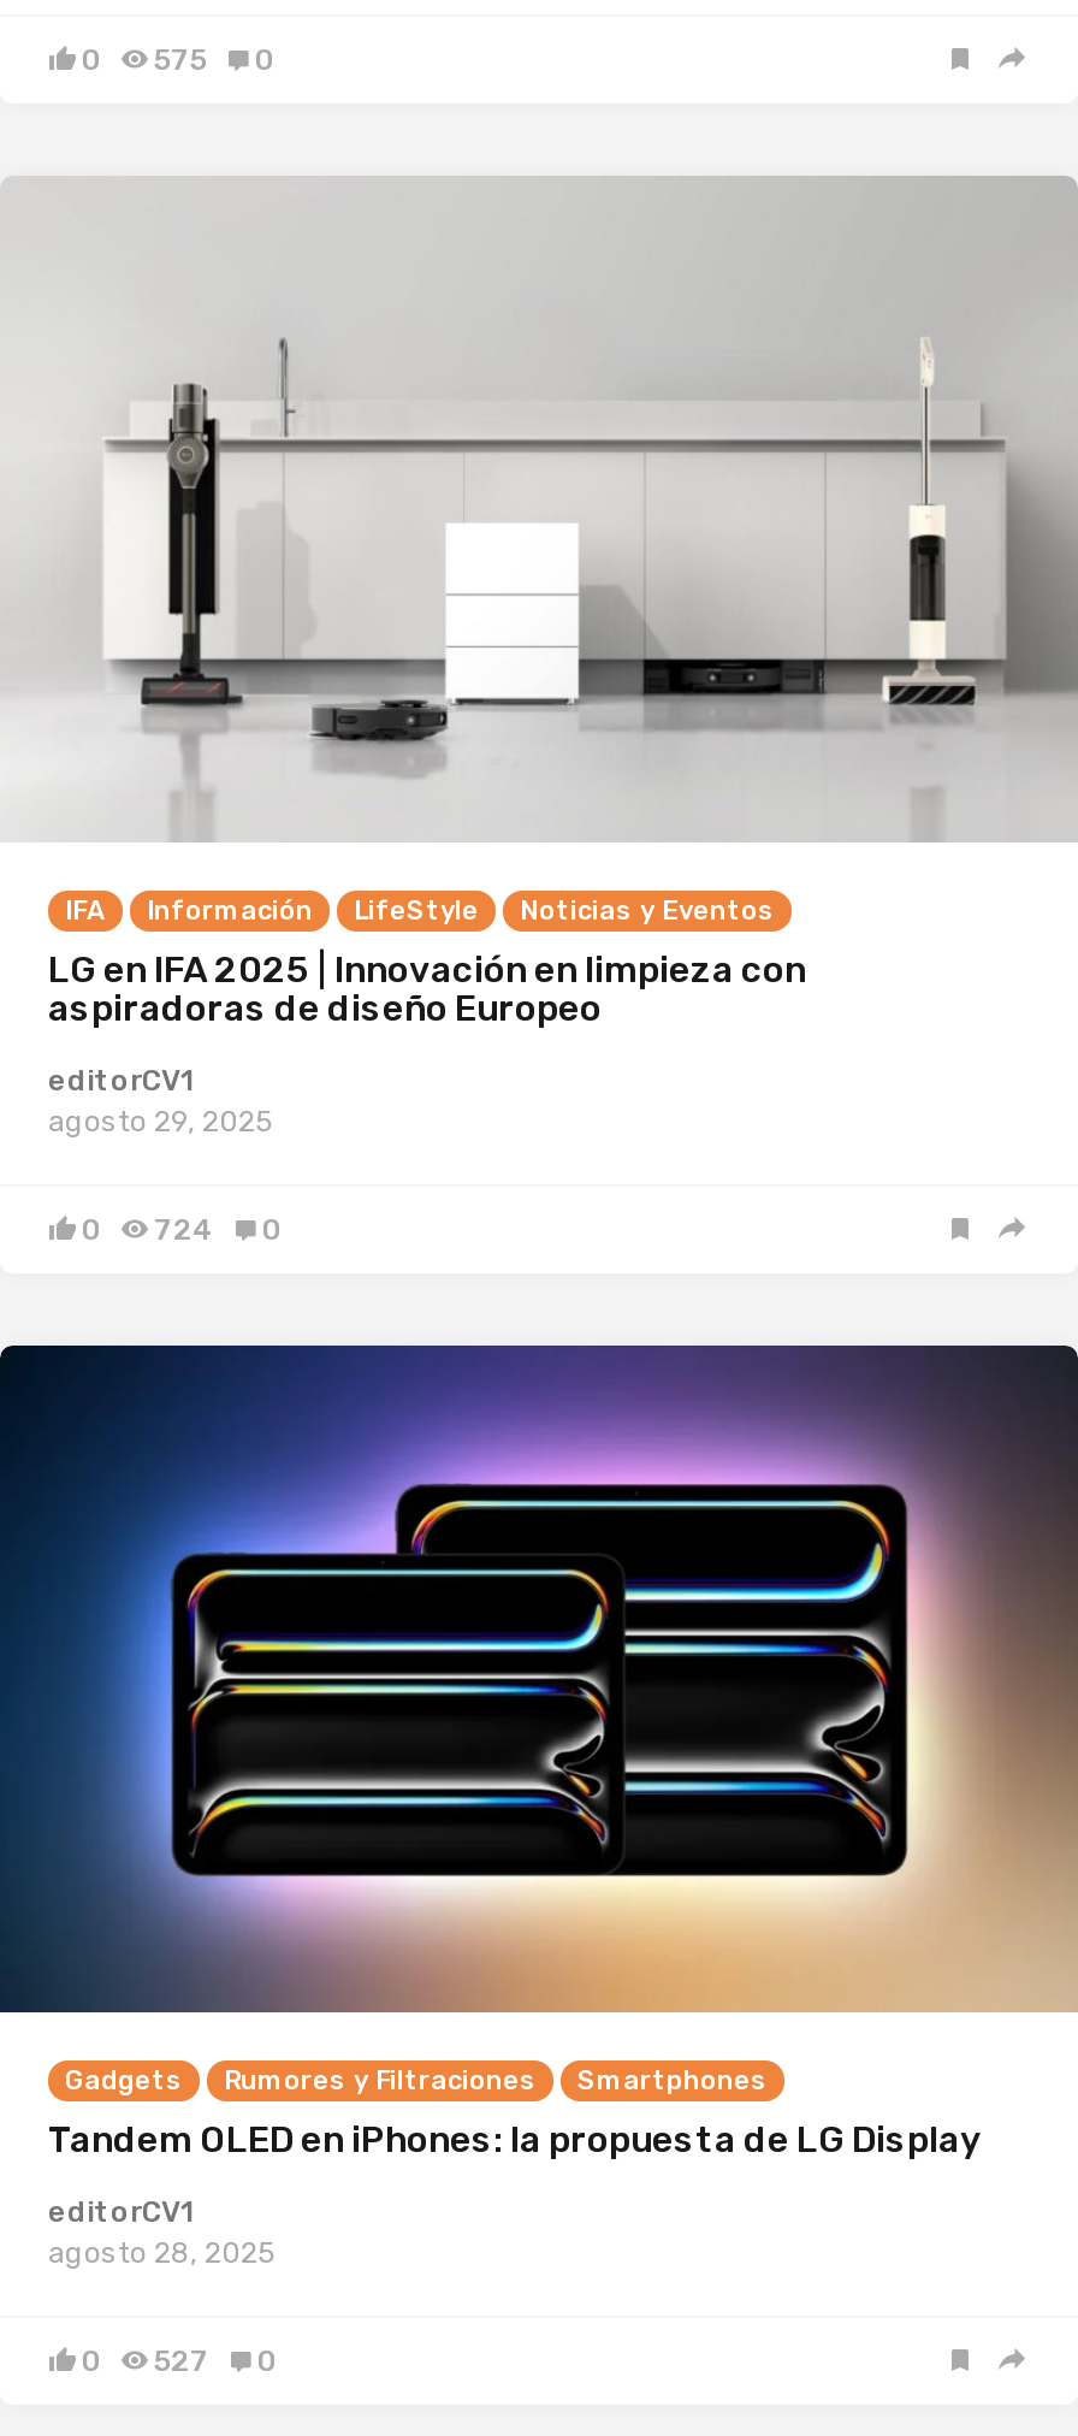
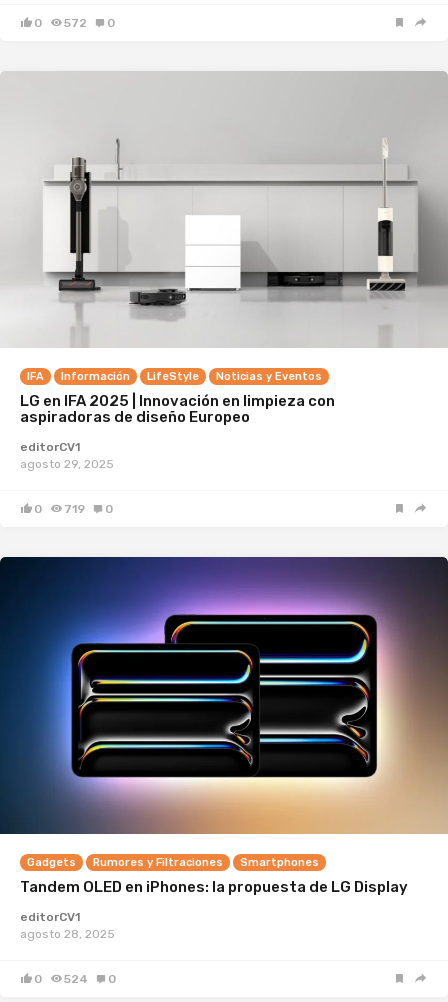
[82,43,274,76] 0 575 0 -> [34,16,115,30] 0 572 0
[82,1213,282,1247] 0 724 0 -> [34,502,113,516] 0 719 0
[82,2345,277,2379] 0 527 0 -> [34,972,116,986] 0 524 0

